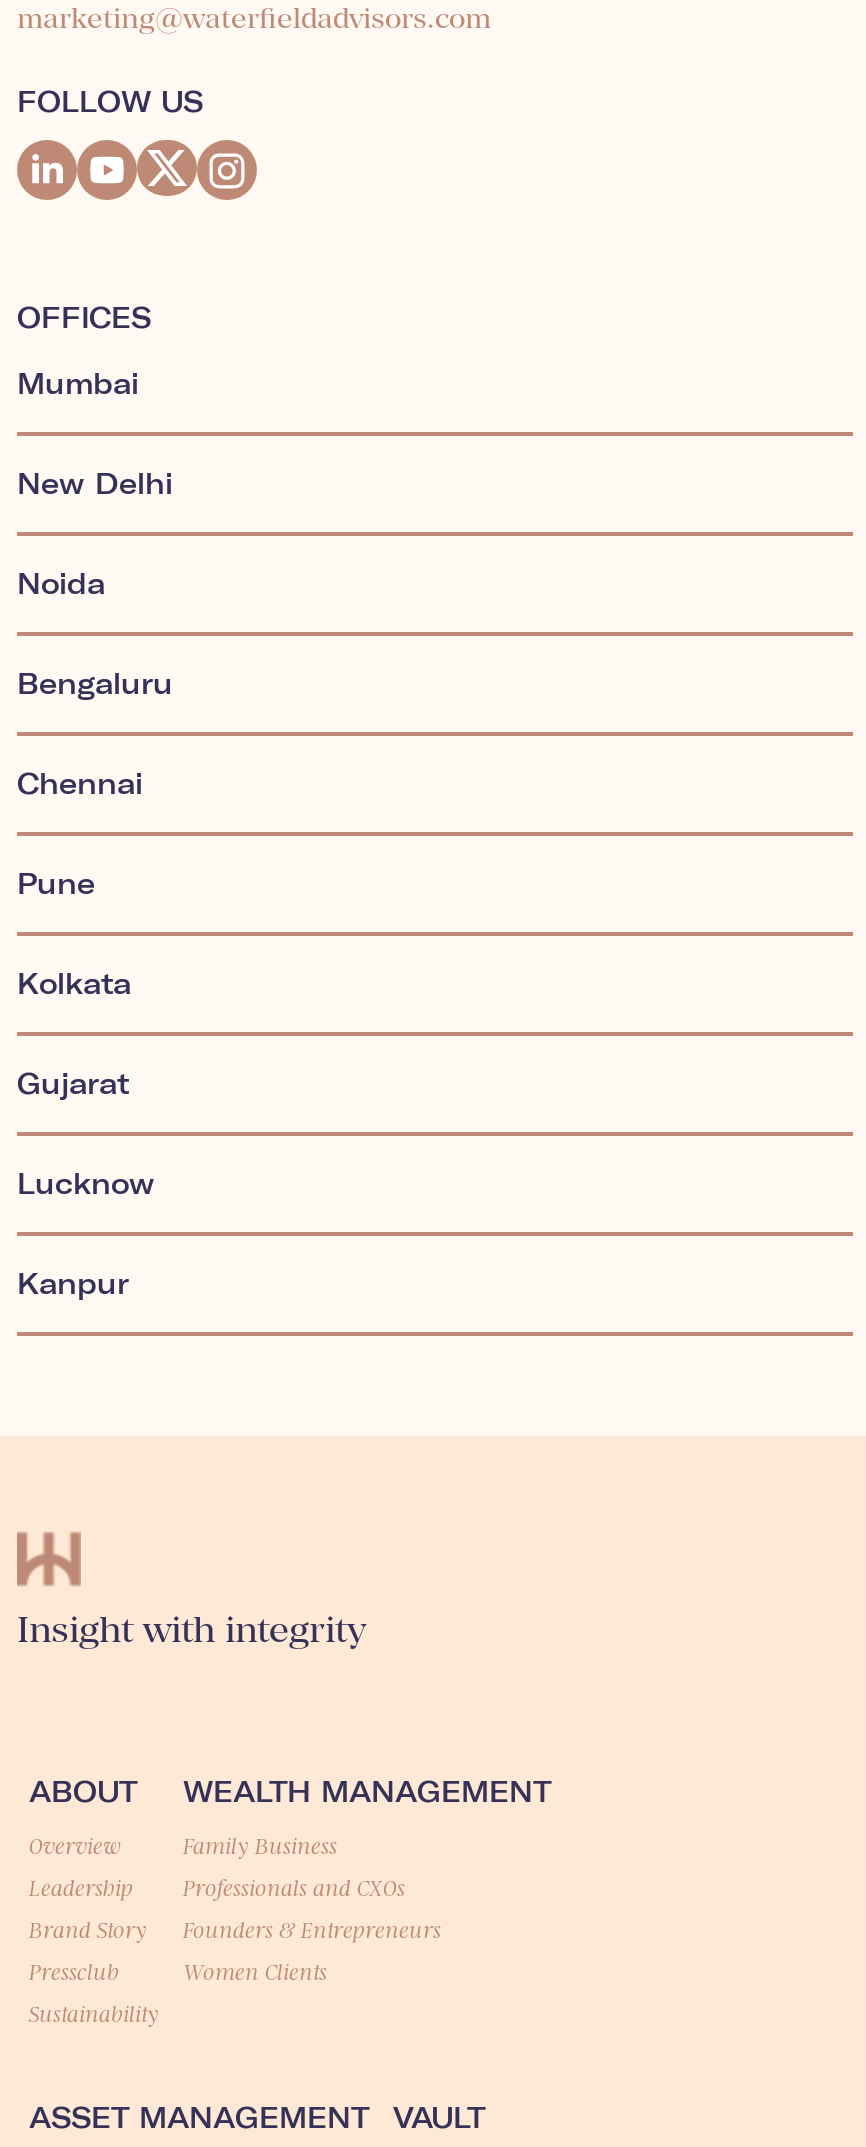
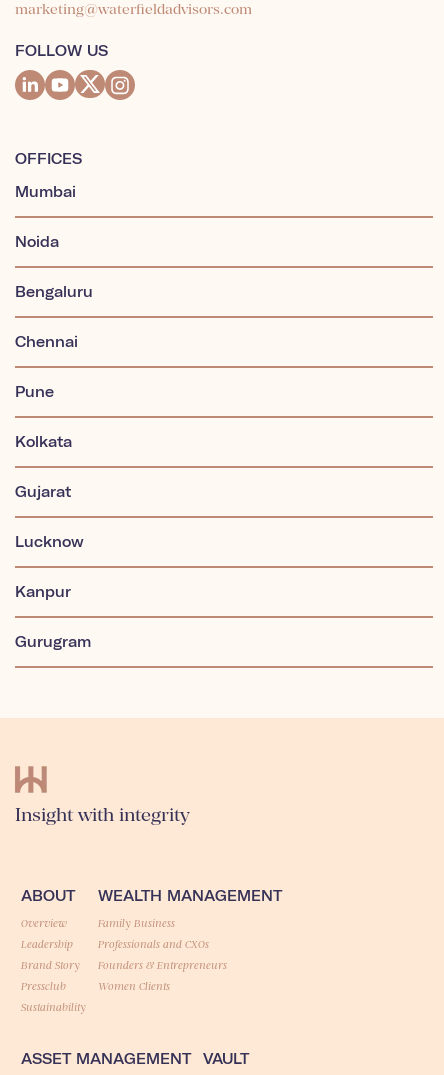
[17,467,173,503] New Delhi -> none
moved [17,567,173,1303] -> [15,233,93,601]: Noida | Bengaluru | Chennai | Pune | Kolkata | Gujarat | Lucknow | Kanpur
none -> [15,633,91,651] Gurugram

